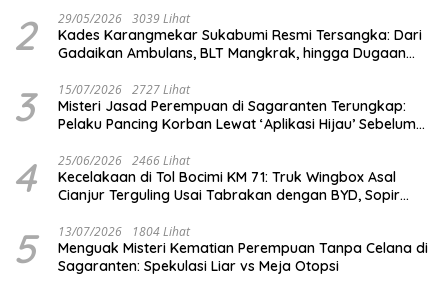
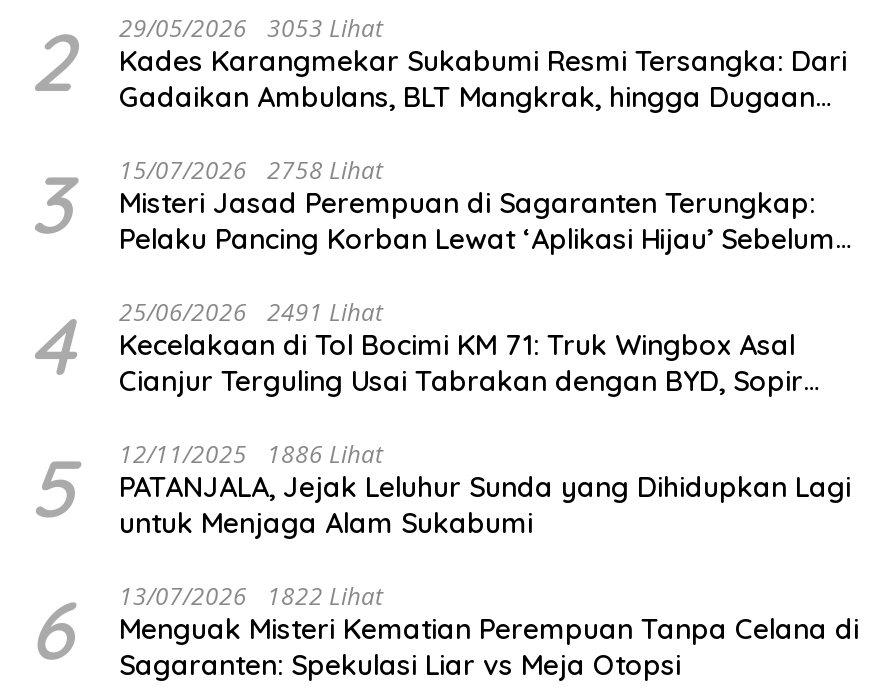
[13,10,422,62] 2 29/05/2026 3039 Lihat Kades Karangmekar Sukabumi Resmi Tersangka: Dari Gadaikan Ambulans, BLT Mangkrak, hingga Dugaan -> [29,10,847,114] 2 29/05/2026 3053 Lihat Kades Karangmekar Sukabumi Resmi Tersangka: Dari Gadaikan Ambulans, BLT Mangkrak, hingga Dugaan
[13,81,416,133] 3 15/07/2026 2727 Lihat Misteri Jasad Perempuan di Sagaranten Terungkap: Pelaku Pancing Korban Lewat ‘Aplikasi Hijau’ Sebelum -> [29,152,835,256] 3 15/07/2026 2758 Lihat Misteri Jasad Perempuan di Sagaranten Terungkap: Pelaku Pancing Korban Lewat ‘Aplikasi Hijau’ Sebelum
[13,152,400,204] 4 25/06/2026 2466 Lihat Kecelakaan di Tol Bocimi KM 71: Truk Wingbox Asal Cianjur Terguling Usai Tabrakan dengan BYD, Sopir -> [29,294,803,398] 4 25/06/2026 2491 Lihat Kecelakaan di Tol Bocimi KM 71: Truk Wingbox Asal Cianjur Terguling Usai Tabrakan dengan BYD, Sopir
[58,223,190,240] 13/07/2026 1804 Lihat -> [29,436,851,678] 12/11/2025 1886 Lihat | PATANJALA, Jejak Leluhur Sunda yang Dihidupkan Lagi | untuk Menjaga Alam Sukabumi | 6 | 13/07/2026 1822 Lihat

